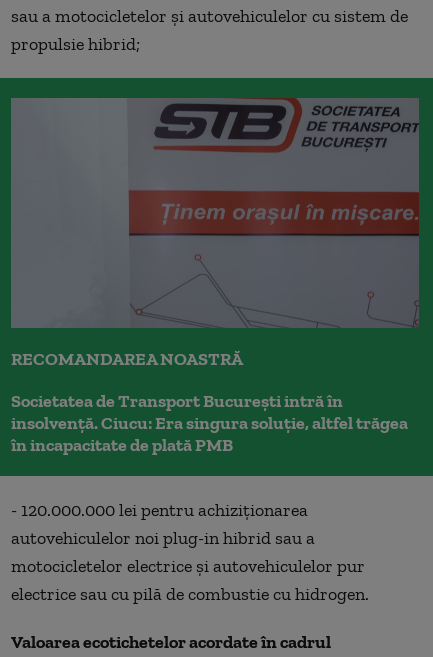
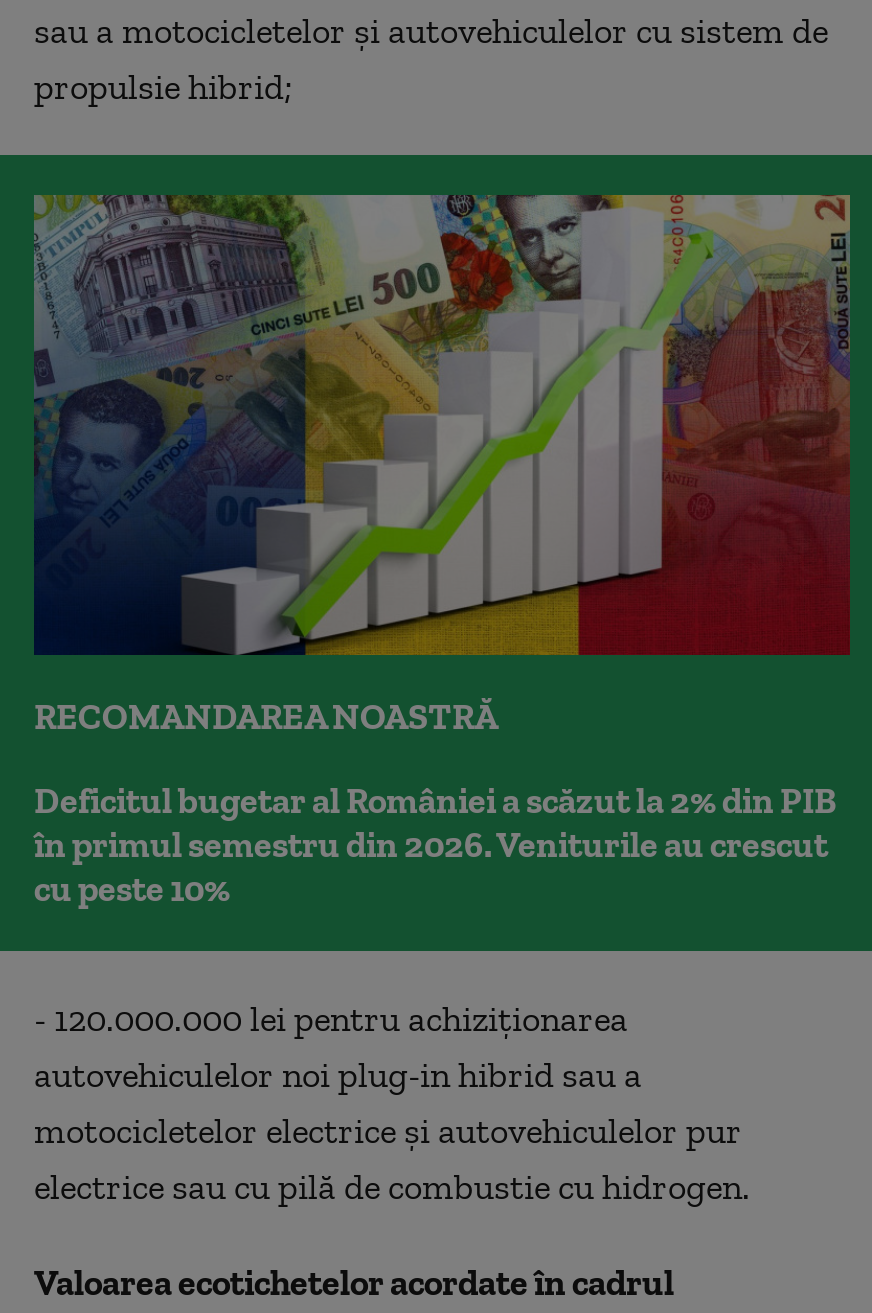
[10,97,420,329] [image] -> [32,193,852,657] [image]
[11,390,408,456] Societatea de Transport București intră în | insolvență. Ciucu: Era singura soluție, altfel trăgea | în incapacitate de plată PMB -> [34,779,836,911] Deficitul bugetar al României a scăzut la 2% din PIB | în primul semestru din 2026. Veniturile au crescut | cu peste 10%

